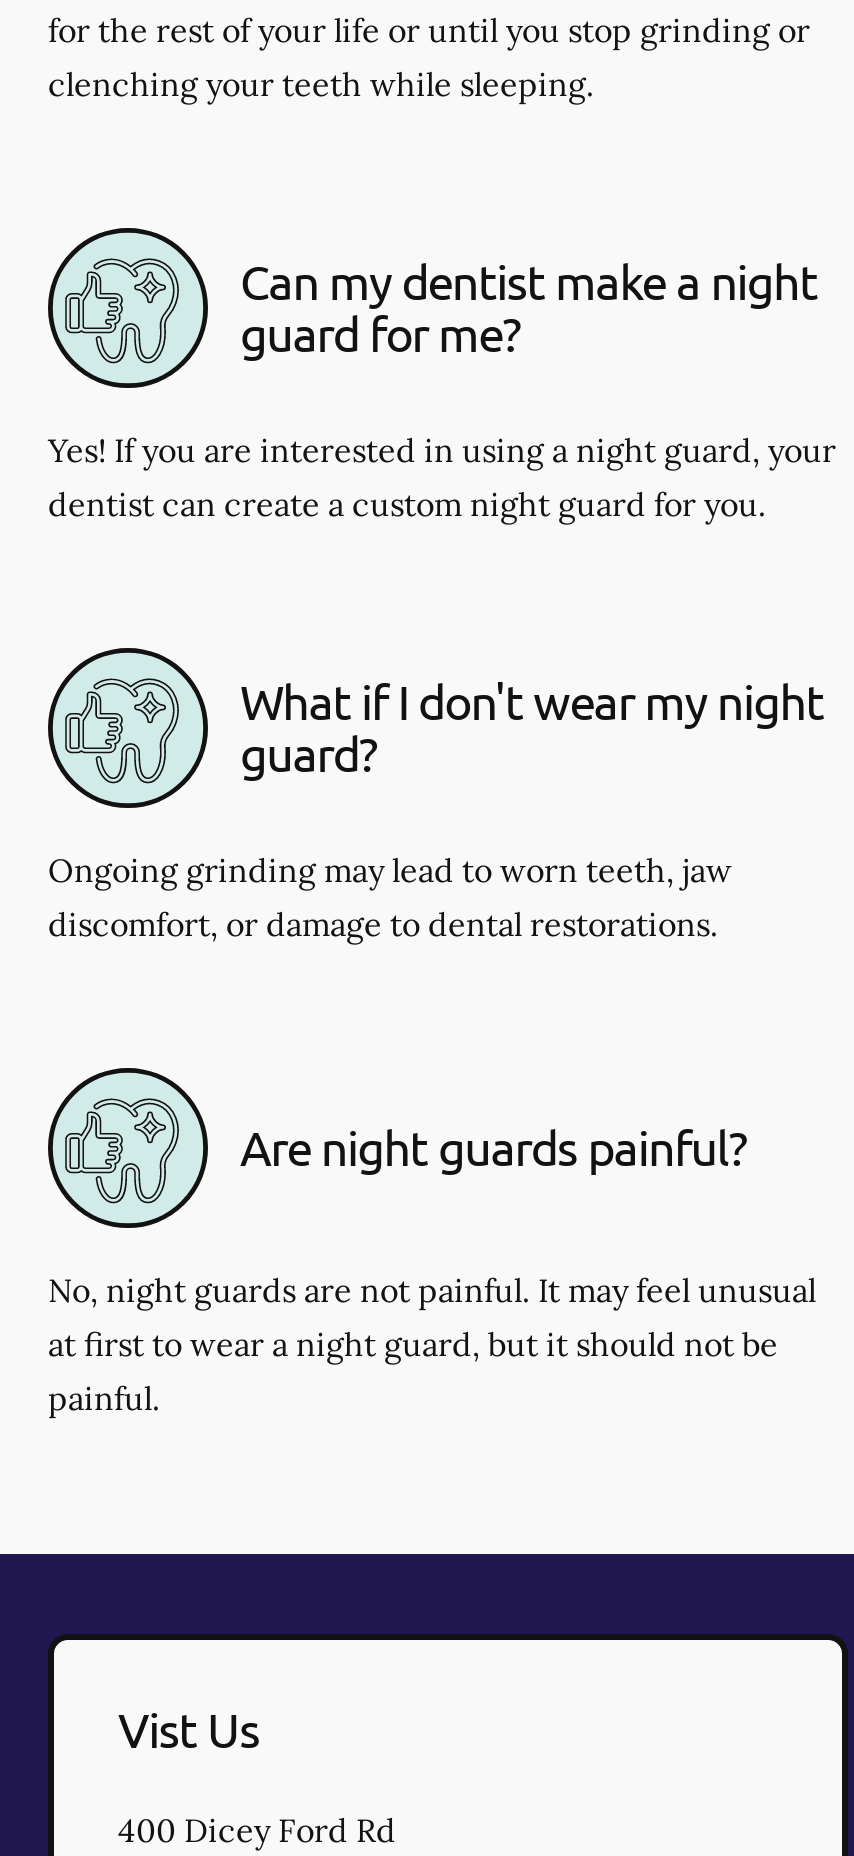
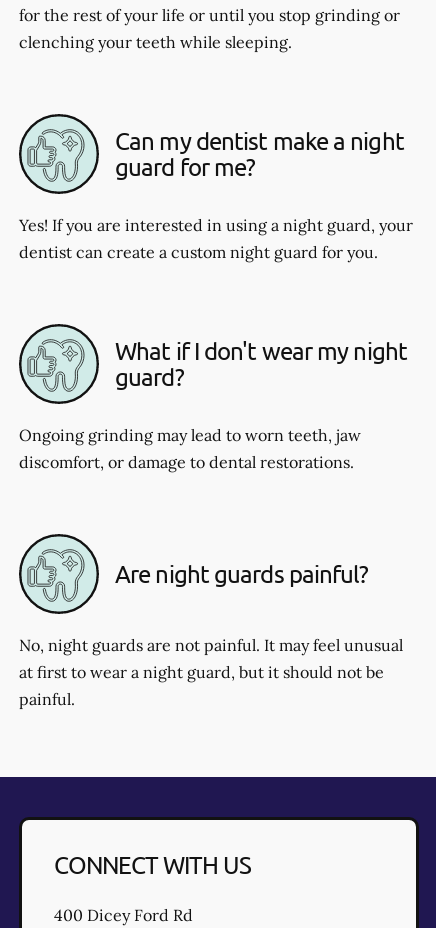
[118,1699,259,1757] Vist Us -> [54,849,251,878] CONNECT WITH US

